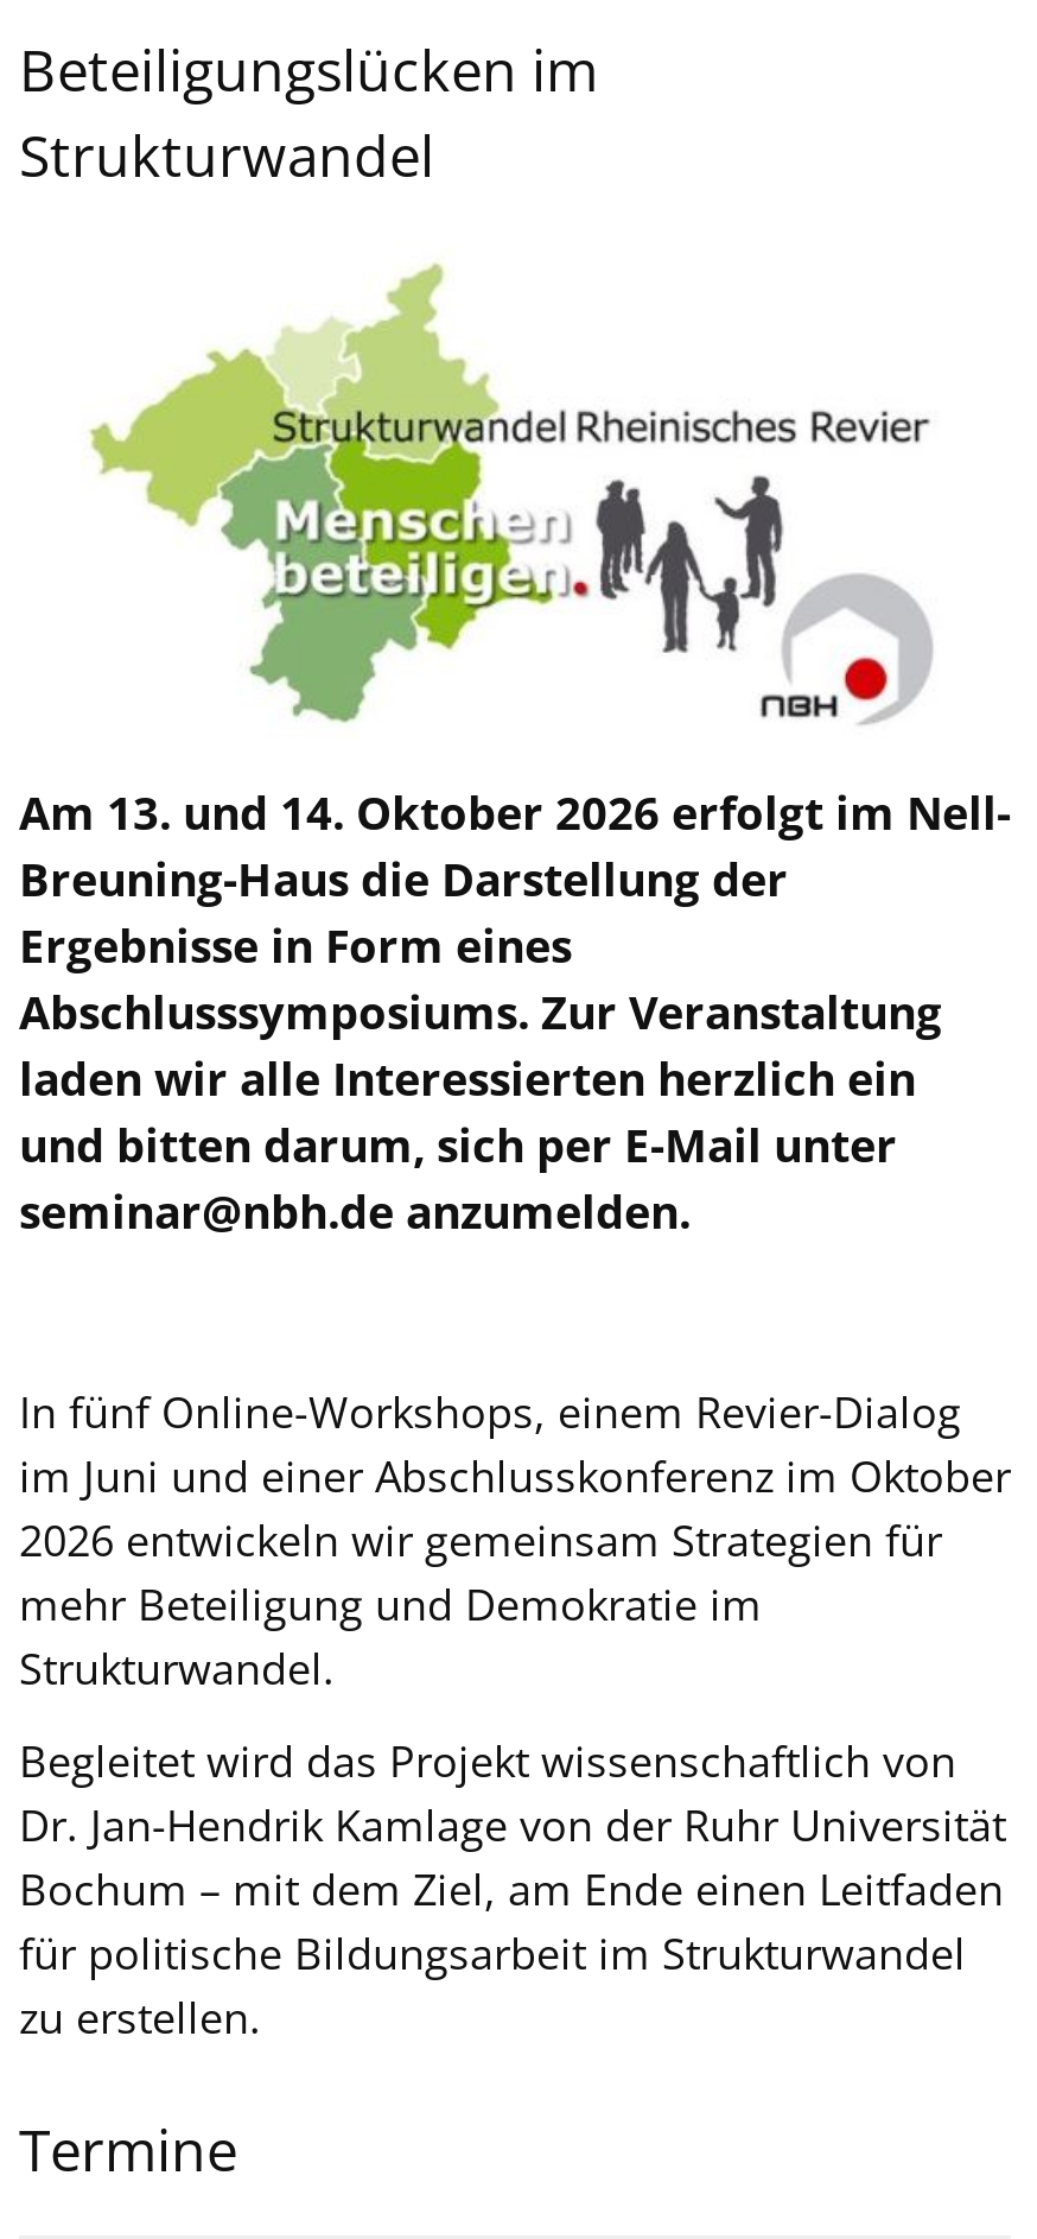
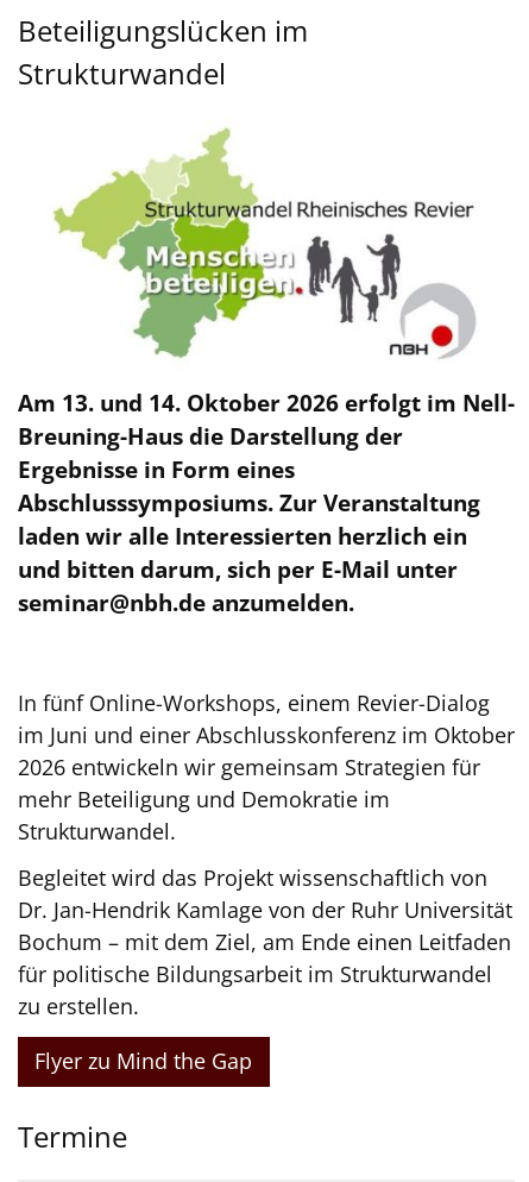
none -> [35,1047,252,1076] Flyer zu Mind the Gap

